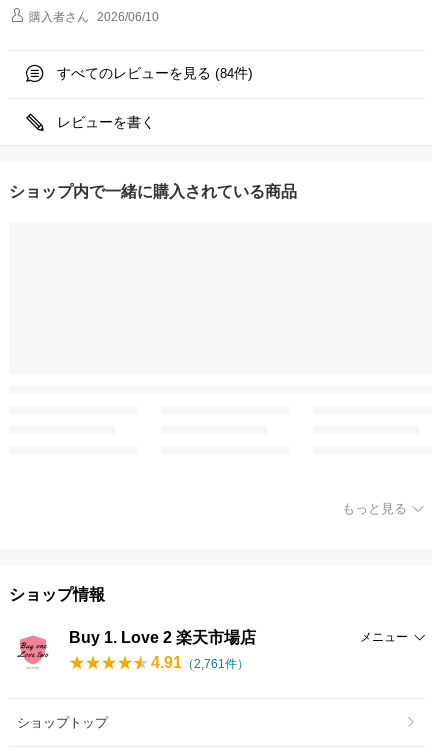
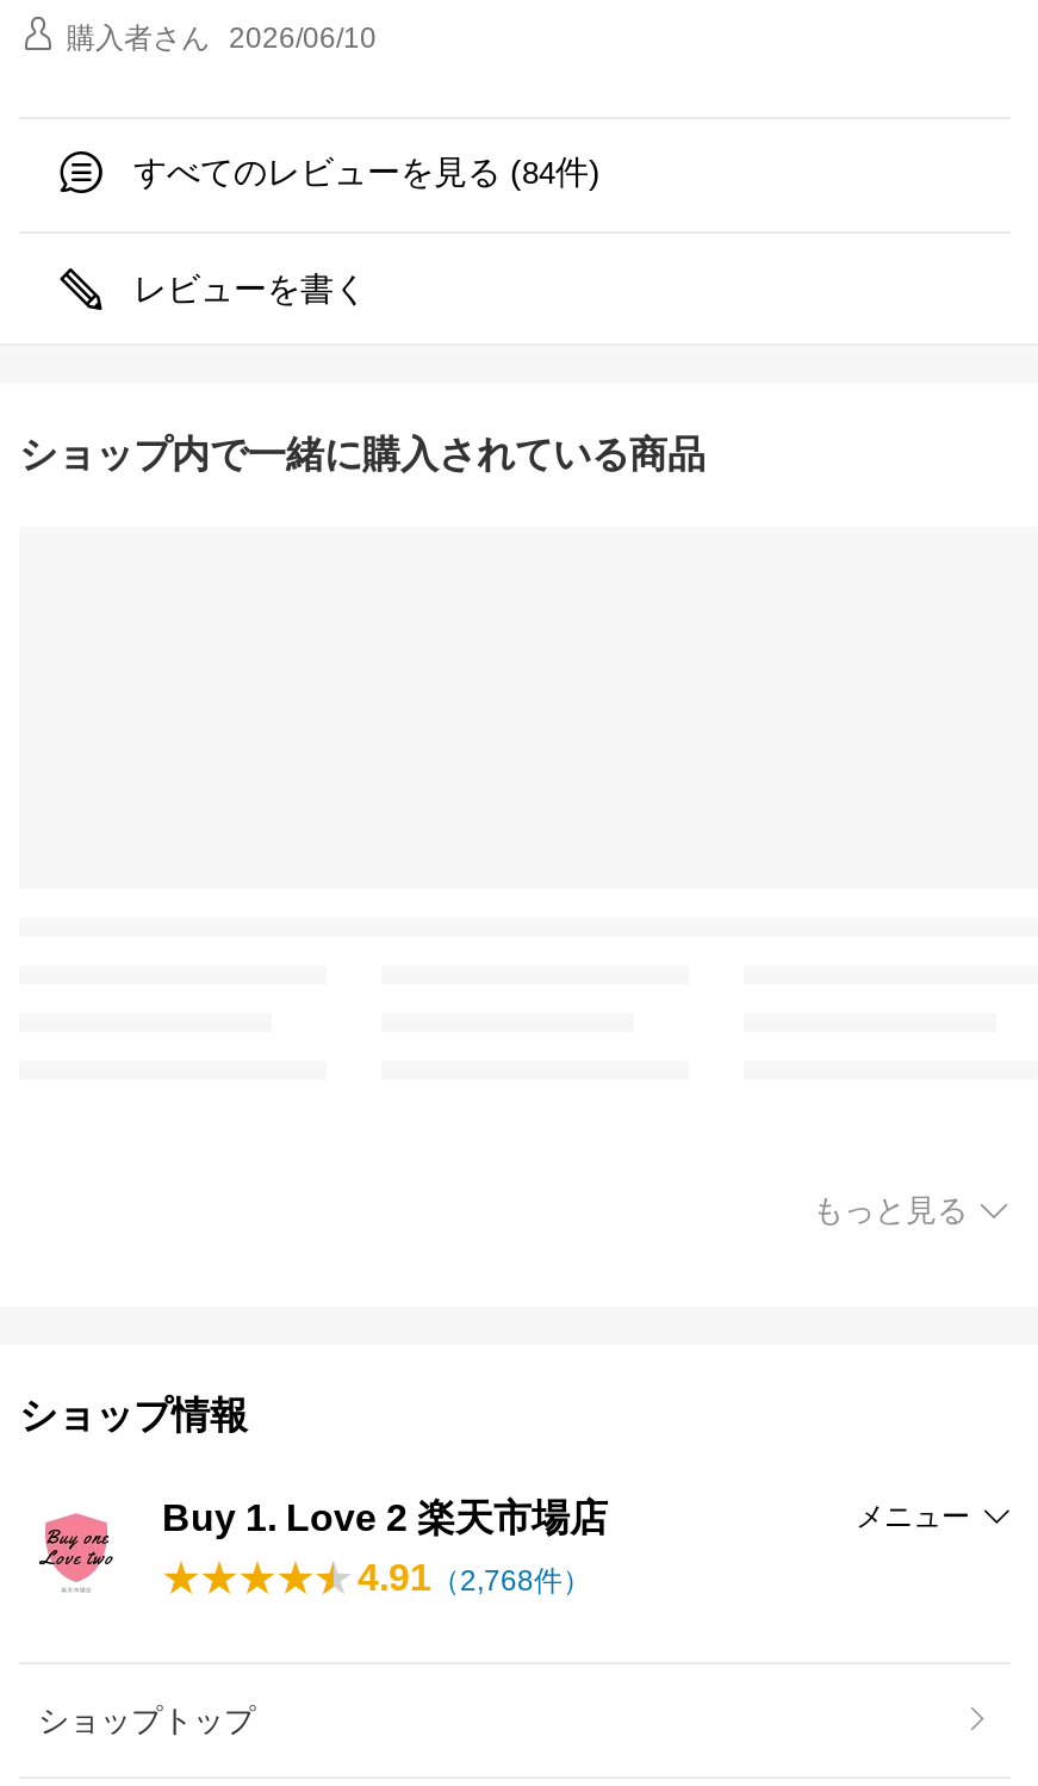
[151,654,249,671] 4.91（2,761件） -> [358,1556,591,1597] 4.91（2,768件）

